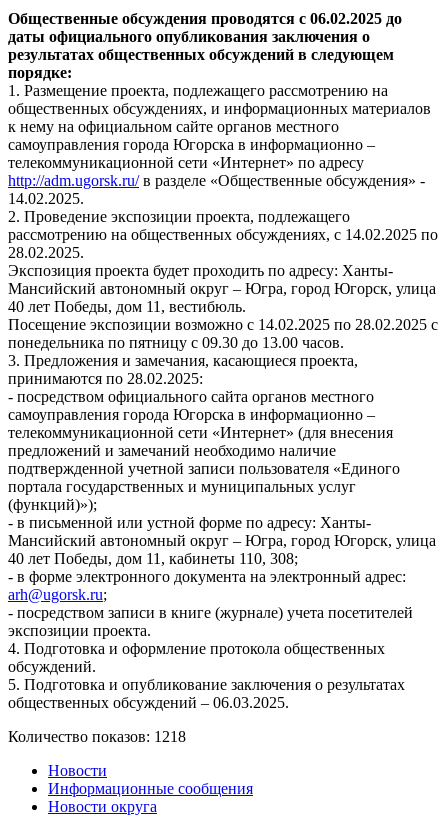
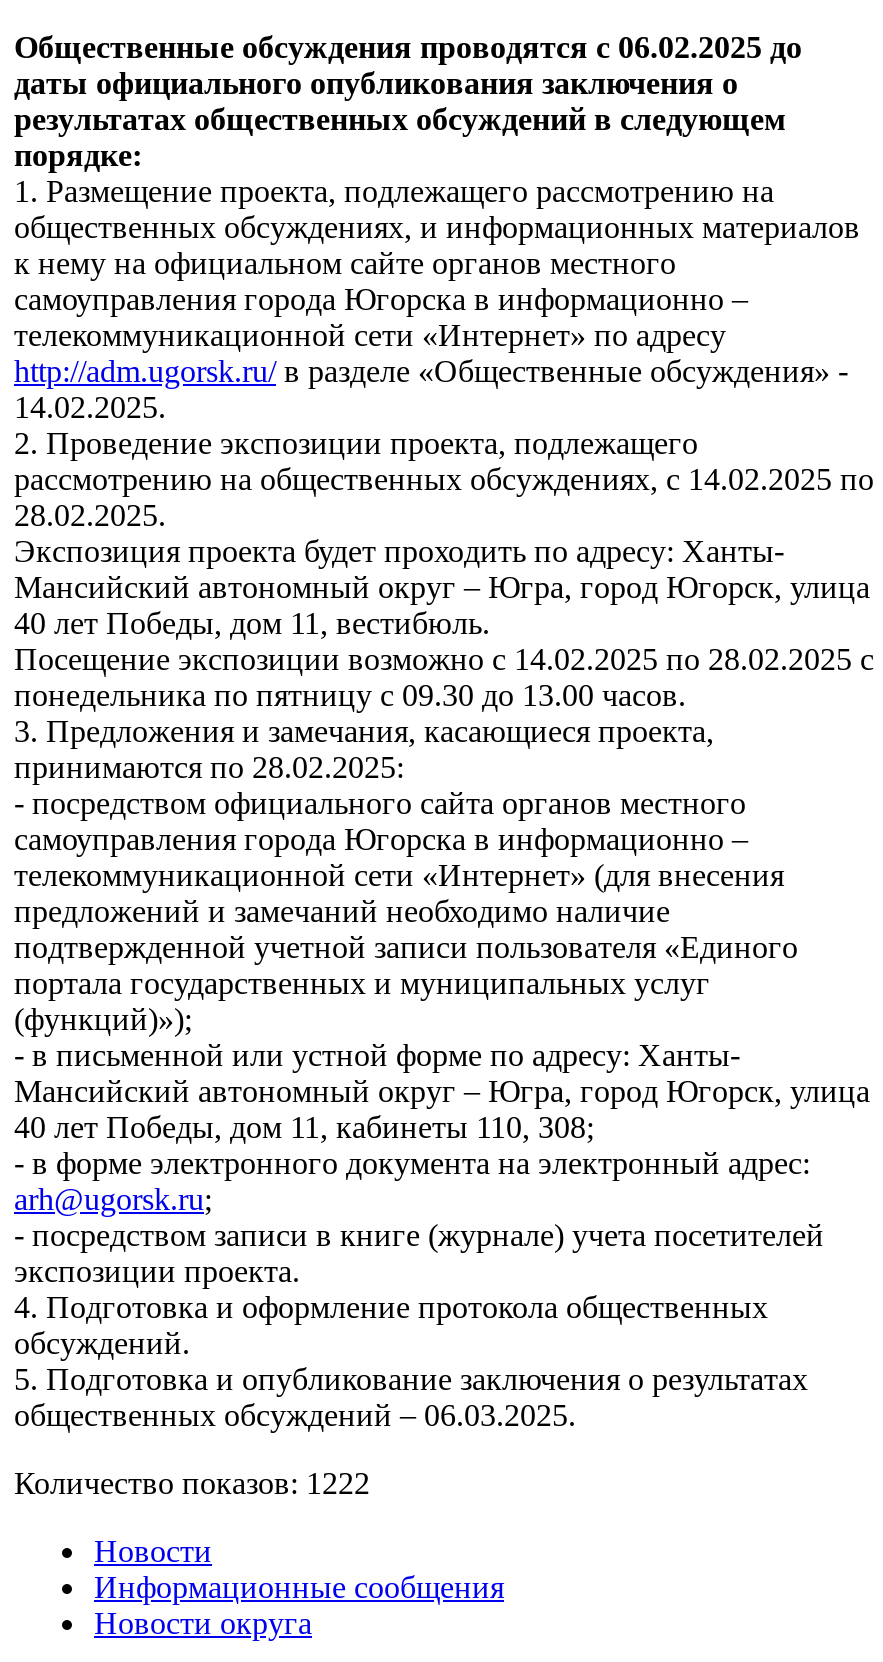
[8,728,186,745] Количество показов: 1218 -> [14,1466,370,1500] Количество показов: 1222

